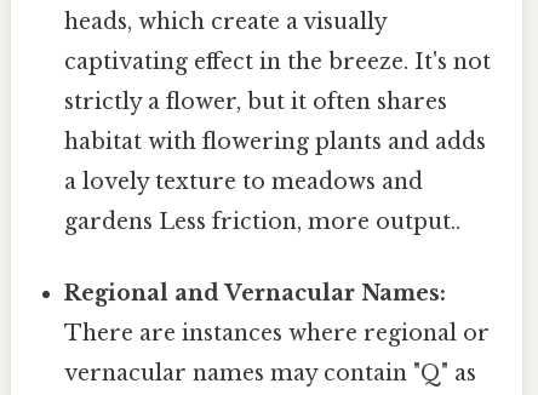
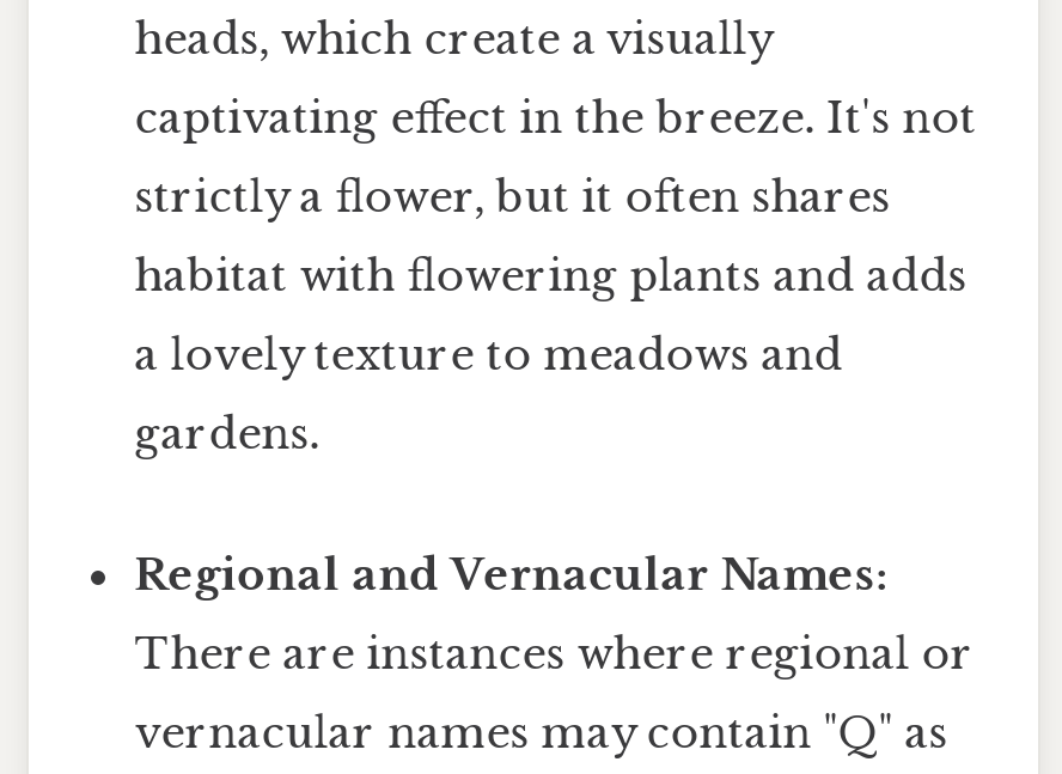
[64,208,461,235] gardens Less friction, more output.. -> [134,408,319,461] gardens.

